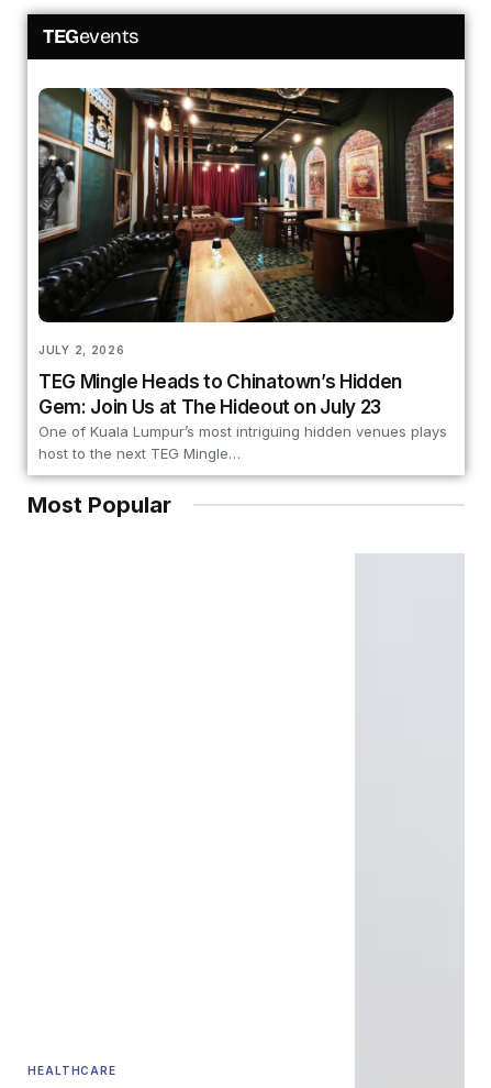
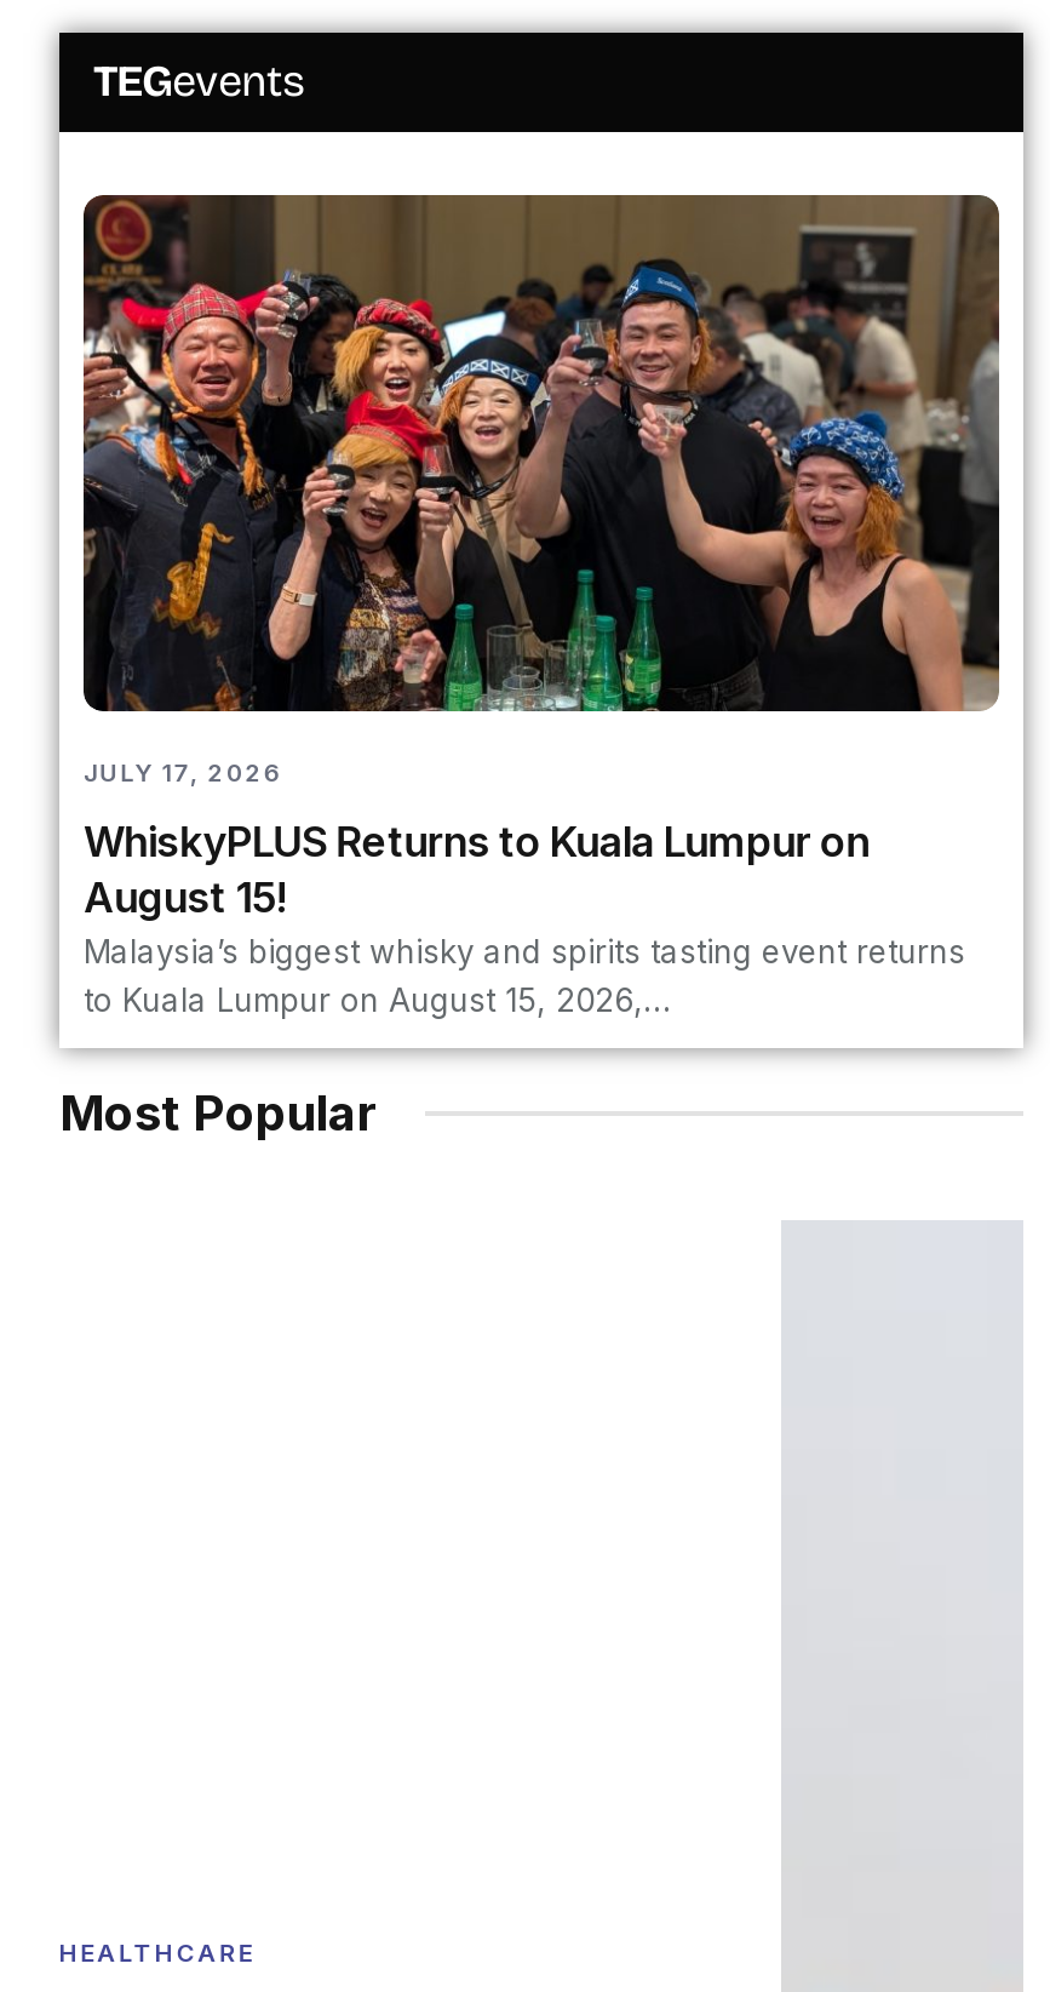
[37,87,455,356] [image] | JULY 2, 2026 -> [81,193,1002,786] [image] | JULY 17, 2026
[38,371,447,462] TEG Mingle Heads to Chinatown’s Hidden | Gem: Join Us at The Hideout on July 23 | One of Kuala Lumpur’s most intriguing hidden venues plays | host to the next TEG Mingle… -> [84,817,965,1019] WhiskyPLUS Returns to Kuala Lumpur on | August 15! | Malaysia’s biggest whisky and spirits tasting event returns | to Kuala Lumpur on August 15, 2026,…

